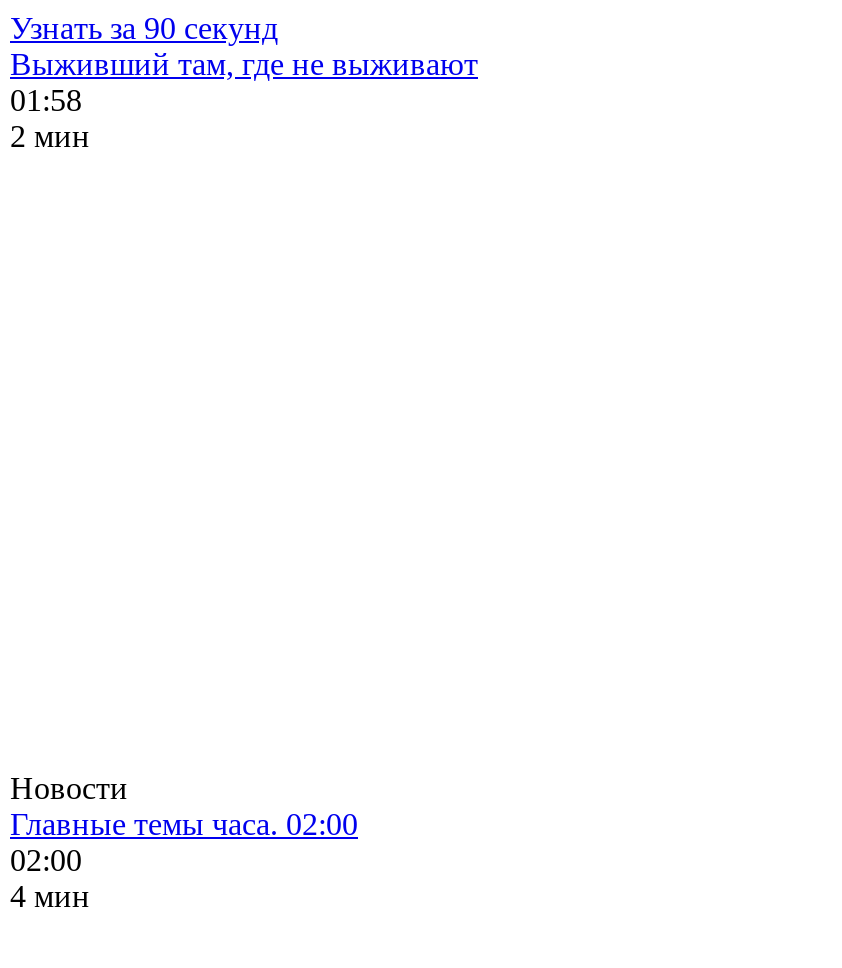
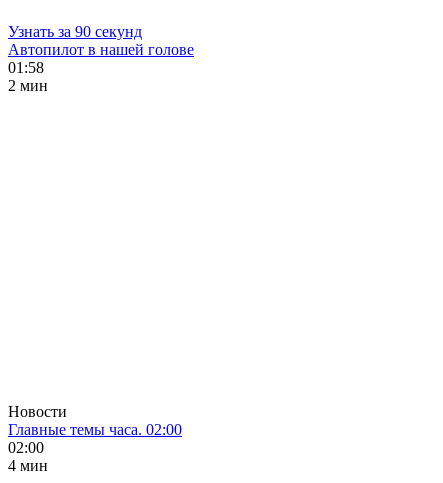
[10,47,478,81] Выживший там, где не выживают -> [8,41,194,58] Автопилот в нашей голове

